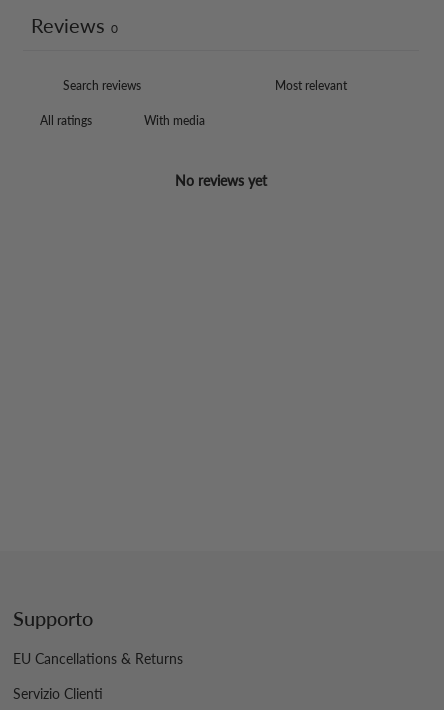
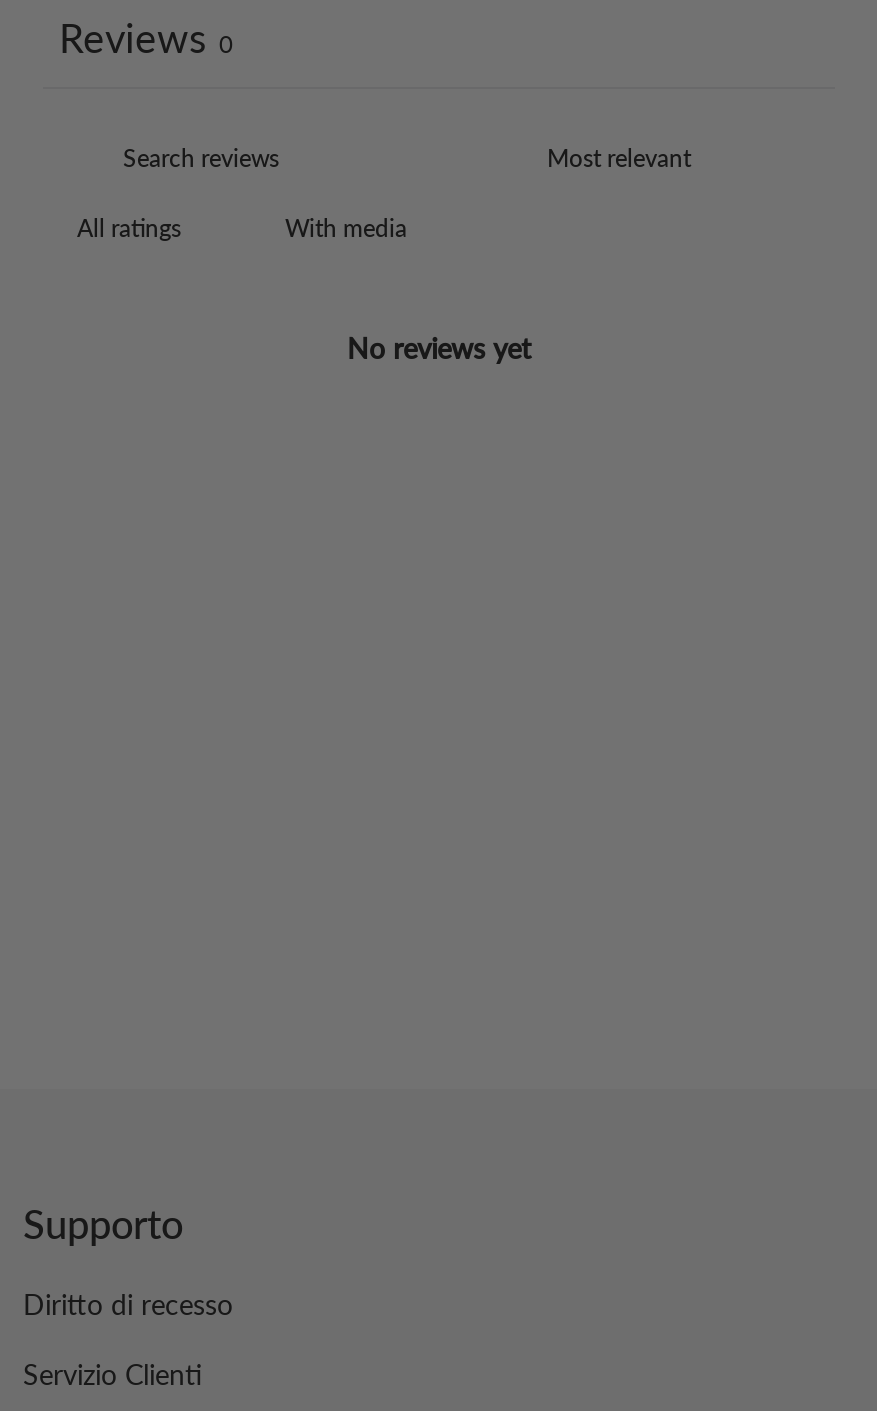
[13,650,183,667] EU Cancellations & Returns -> [23,1287,233,1321] Diritto di recesso

